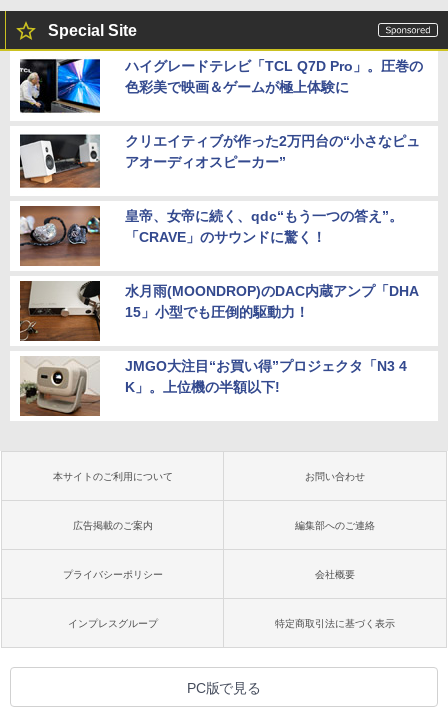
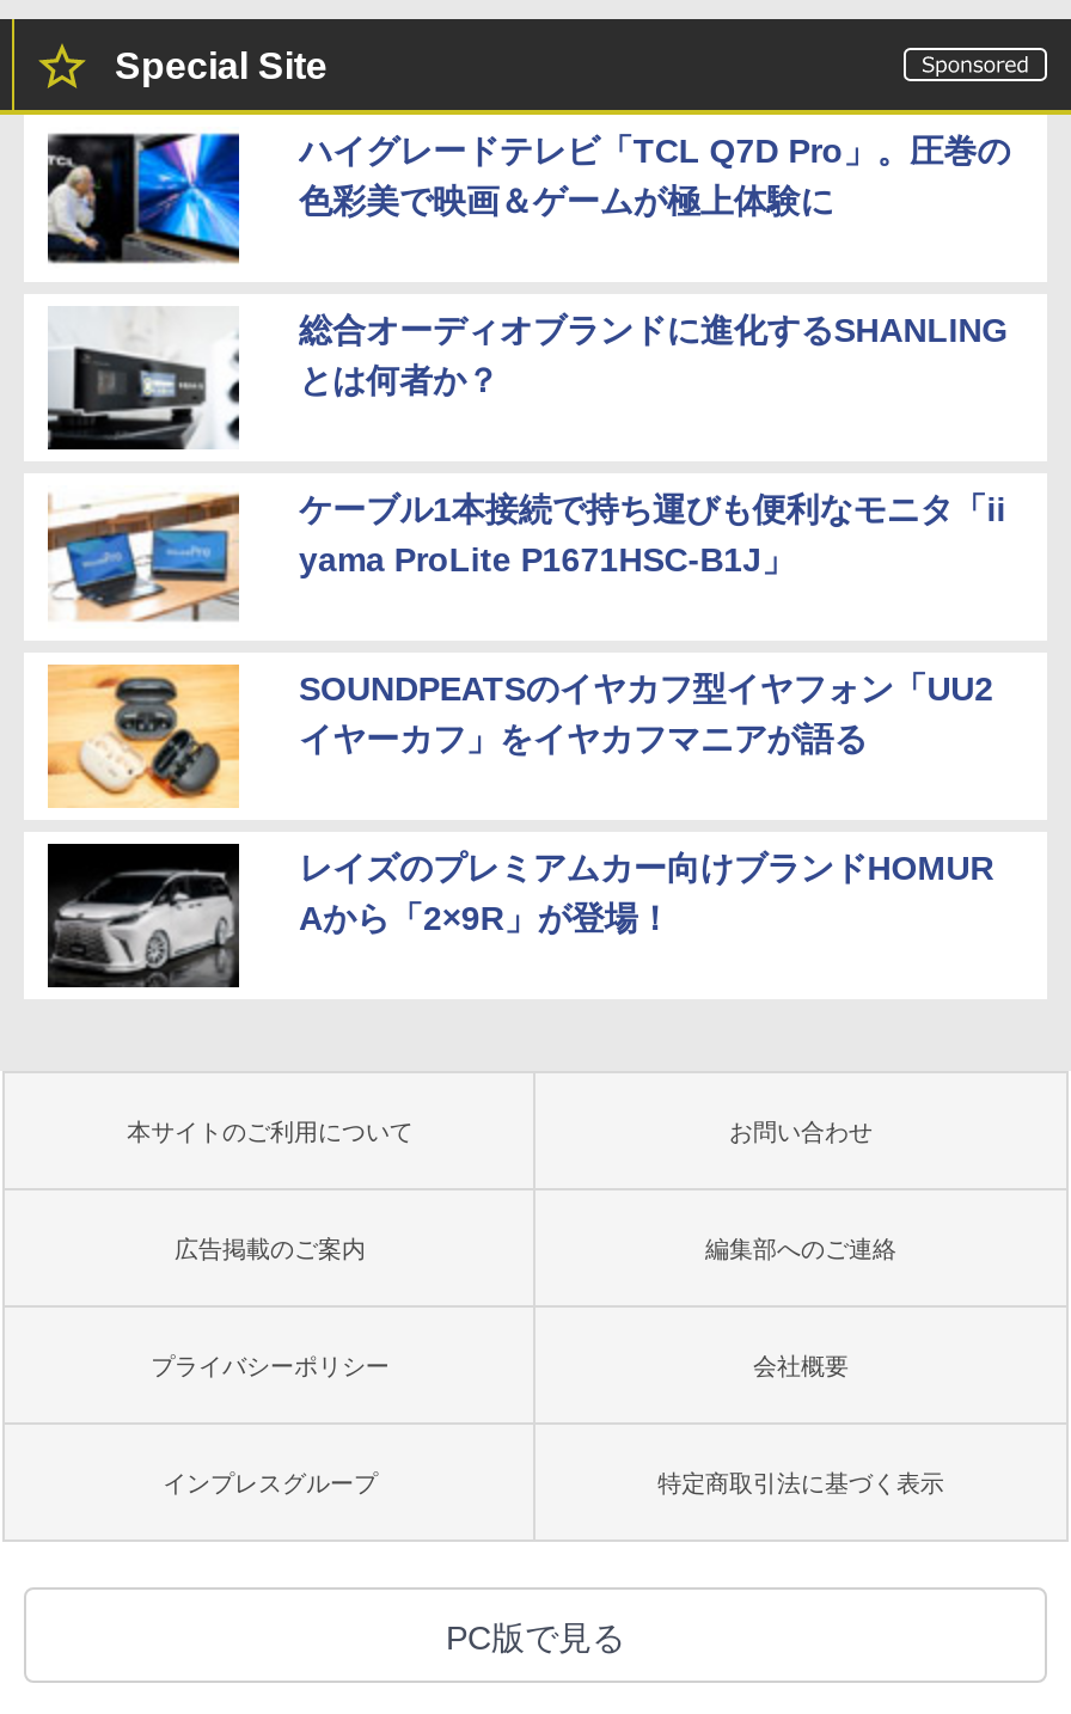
[19,133,420,191] [image] | クリエイティブが作った2万円台の“小さなピュ | アオーディオスピーカー” -> [45,311,1008,452] [image] | 総合オーディオブランドに進化するSHANLING | とは何者か？
[19,205,403,267] [image] | 皇帝、女帝に続く、qdc“もう一つの答え”。 | 「CRAVE」のサウンドに驚く！ -> [45,485,1006,629] [image] | ケーブル1本接続で持ち運びも便利なモニタ「ii | yama ProLite P1671HSC-B1J」
[19,280,419,342] [image] | 水月雨(MOONDROP)のDAC内蔵アンプ「DHA | 15」小型でも圧倒的駆動力！ -> [45,662,994,808] [image] | SOUNDPEATSのイヤカフ型イヤフォン「UU2 | イヤーカフ」をイヤカフマニアが語る
[19,356,407,417] [image] | JMGO大注目“お買い得”プロジェクタ「N3 4 | K」。上位機の半額以下! -> [45,841,994,990] [image] | レイズのプレミアムカー向けブランドHOMUR | Aから「2×9R」が登場！

